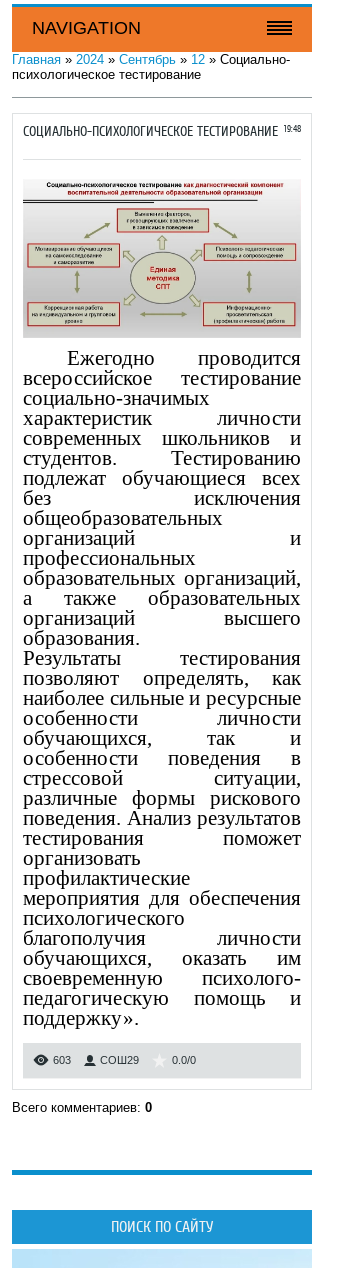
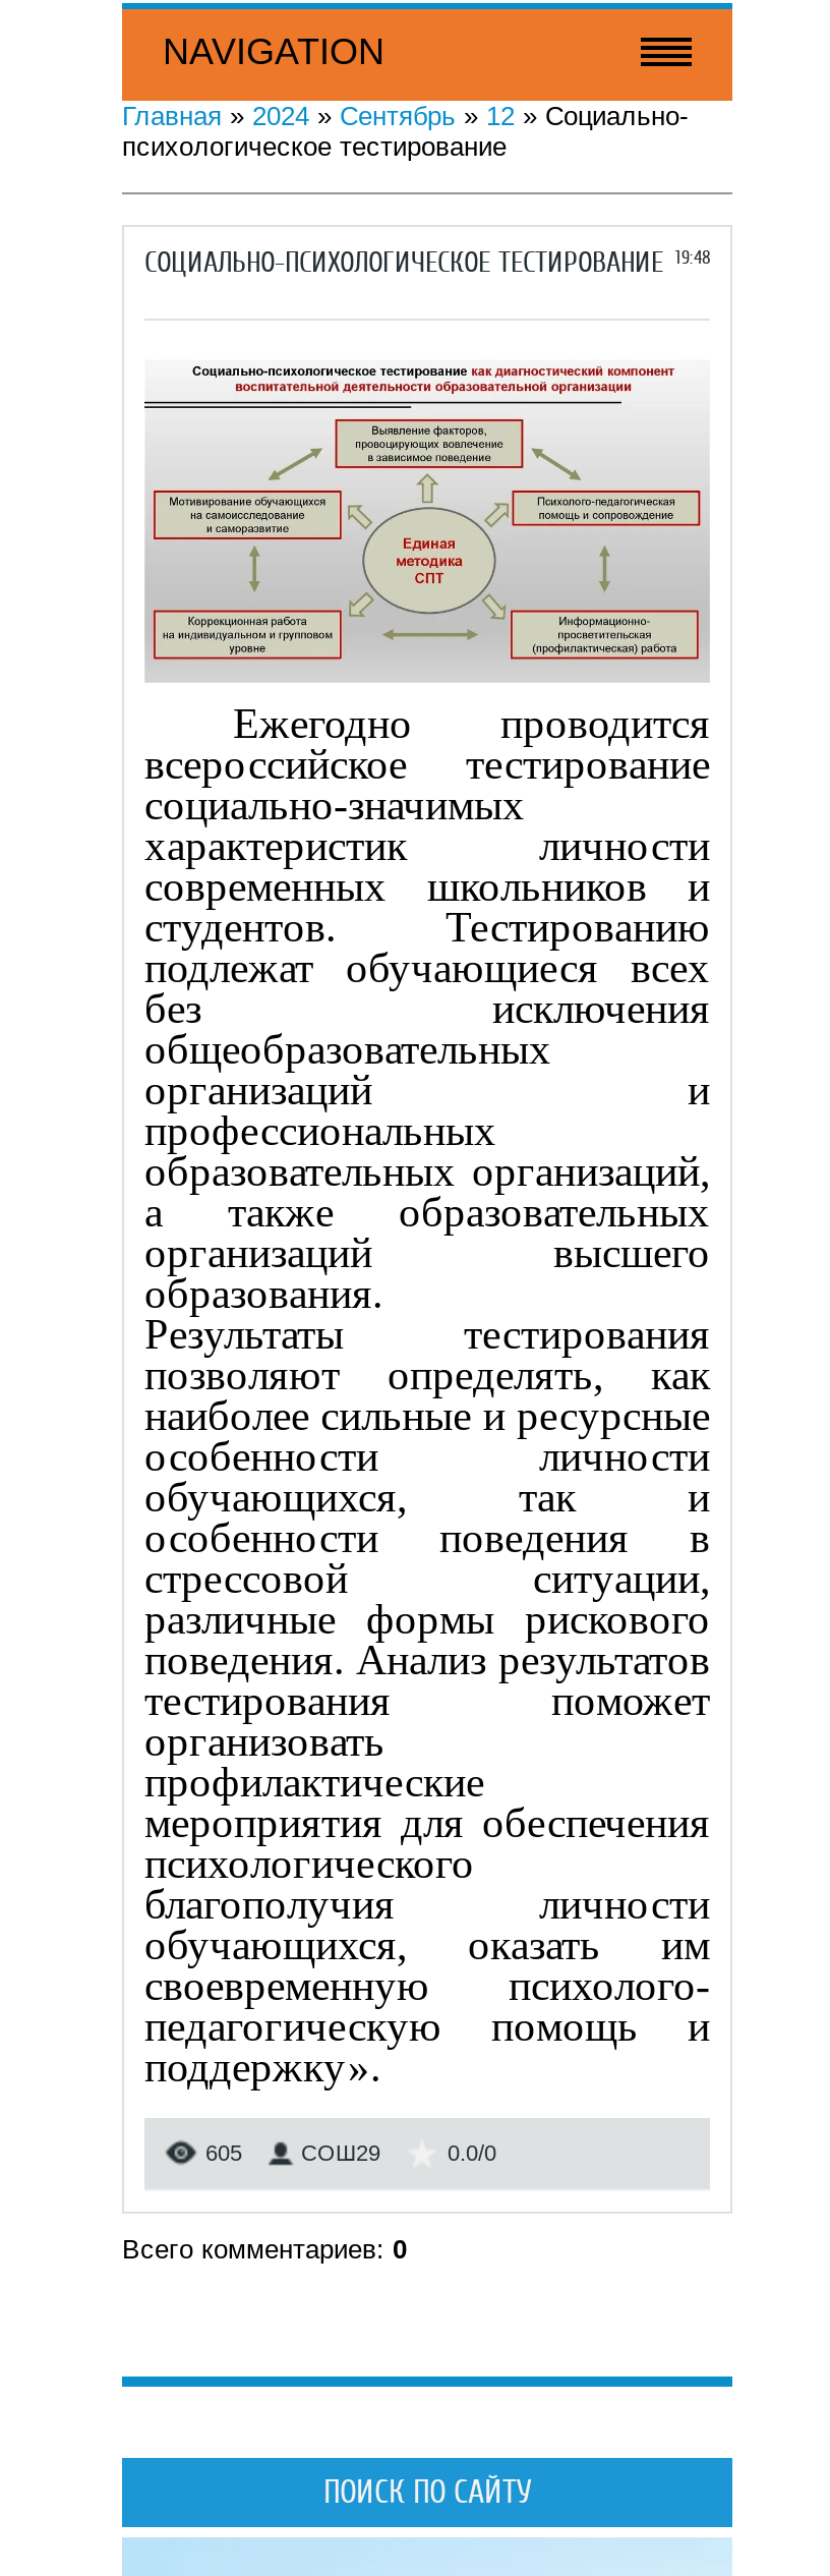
[53,1054,71,1066] 603 -> [205,2140,242,2164] 605

